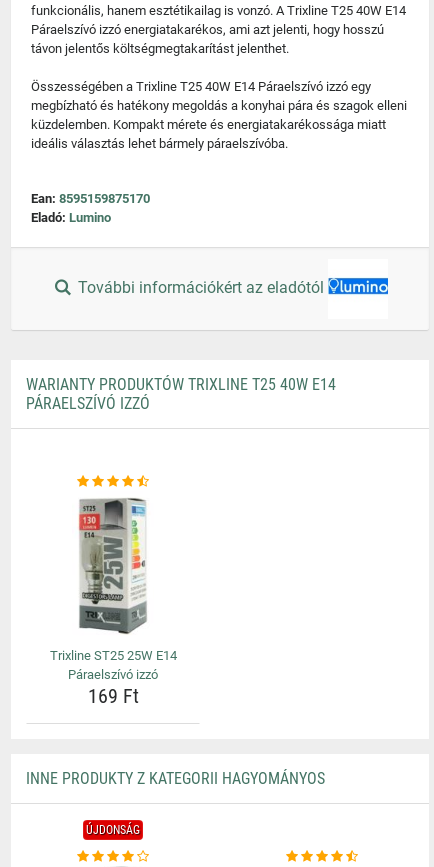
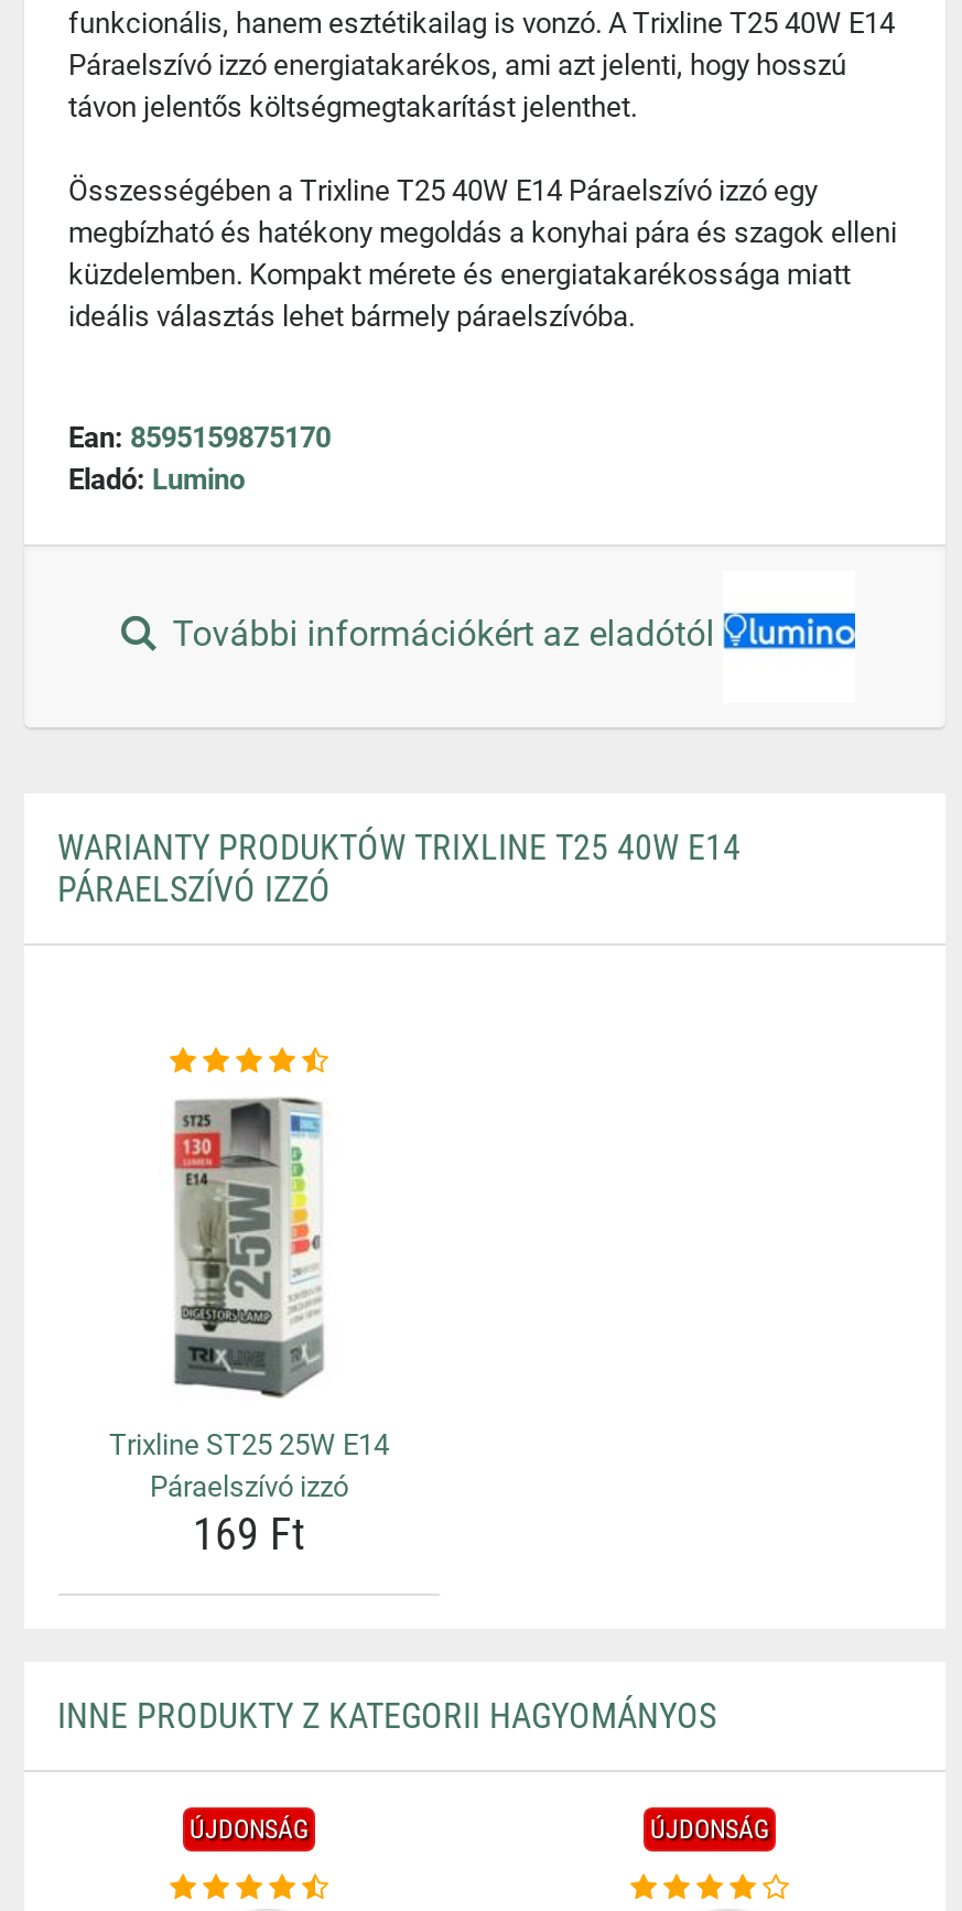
none -> [650,1814,769,1845] ÚJDONSÁG

